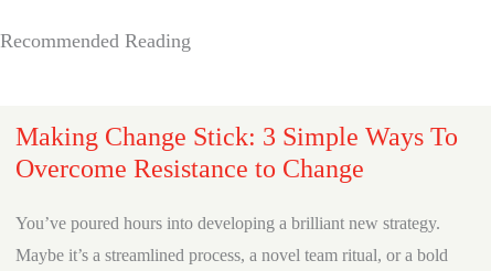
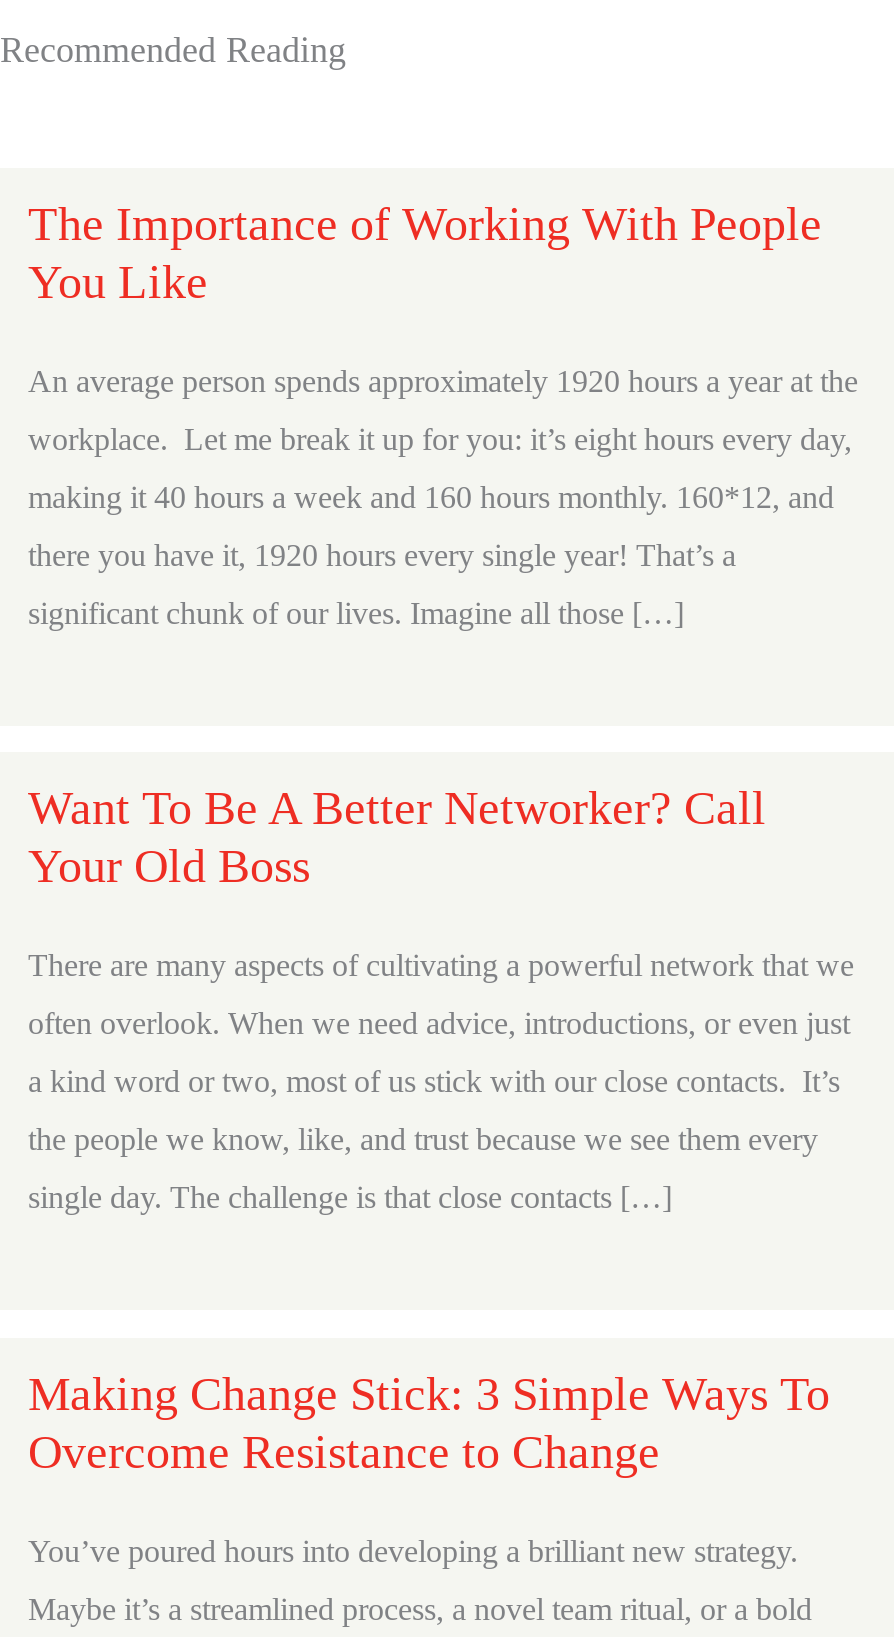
none -> [28,198,858,630] The Importance of Working With People | You Like | An average person spends approximately 1920 hours a year at the | workplace. Let me break it up for you: it’s eight hours every day, | making it 40 hours a week and 160 hours monthly. 160*12, and | there you have it, 1920 hours every single year! That’s a | significant chunk of our lives. Imagine all those […]
none -> [28,783,854,1215] Want To Be A Better Networker? Call | Your Old Boss | There are many aspects of cultivating a powerful network that we | often overlook. When we need advice, introductions, or even just | a kind word or two, most of us stick with our close contacts. It’s | the people we know, like, and trust because we see them every | single day. The challenge is that close contacts […]

